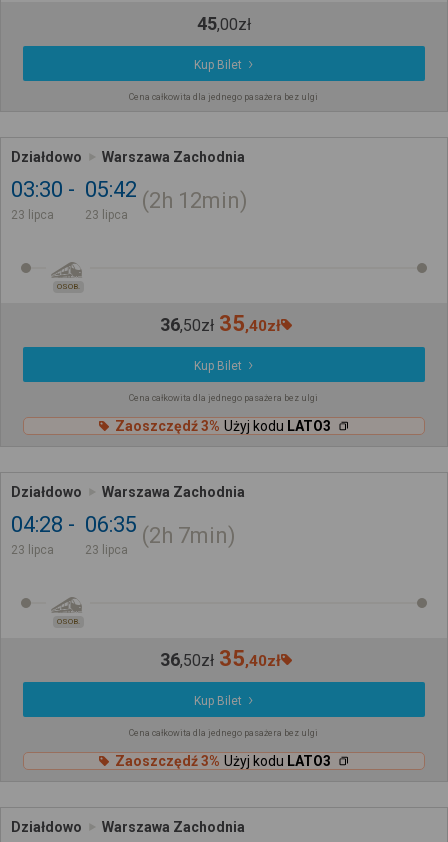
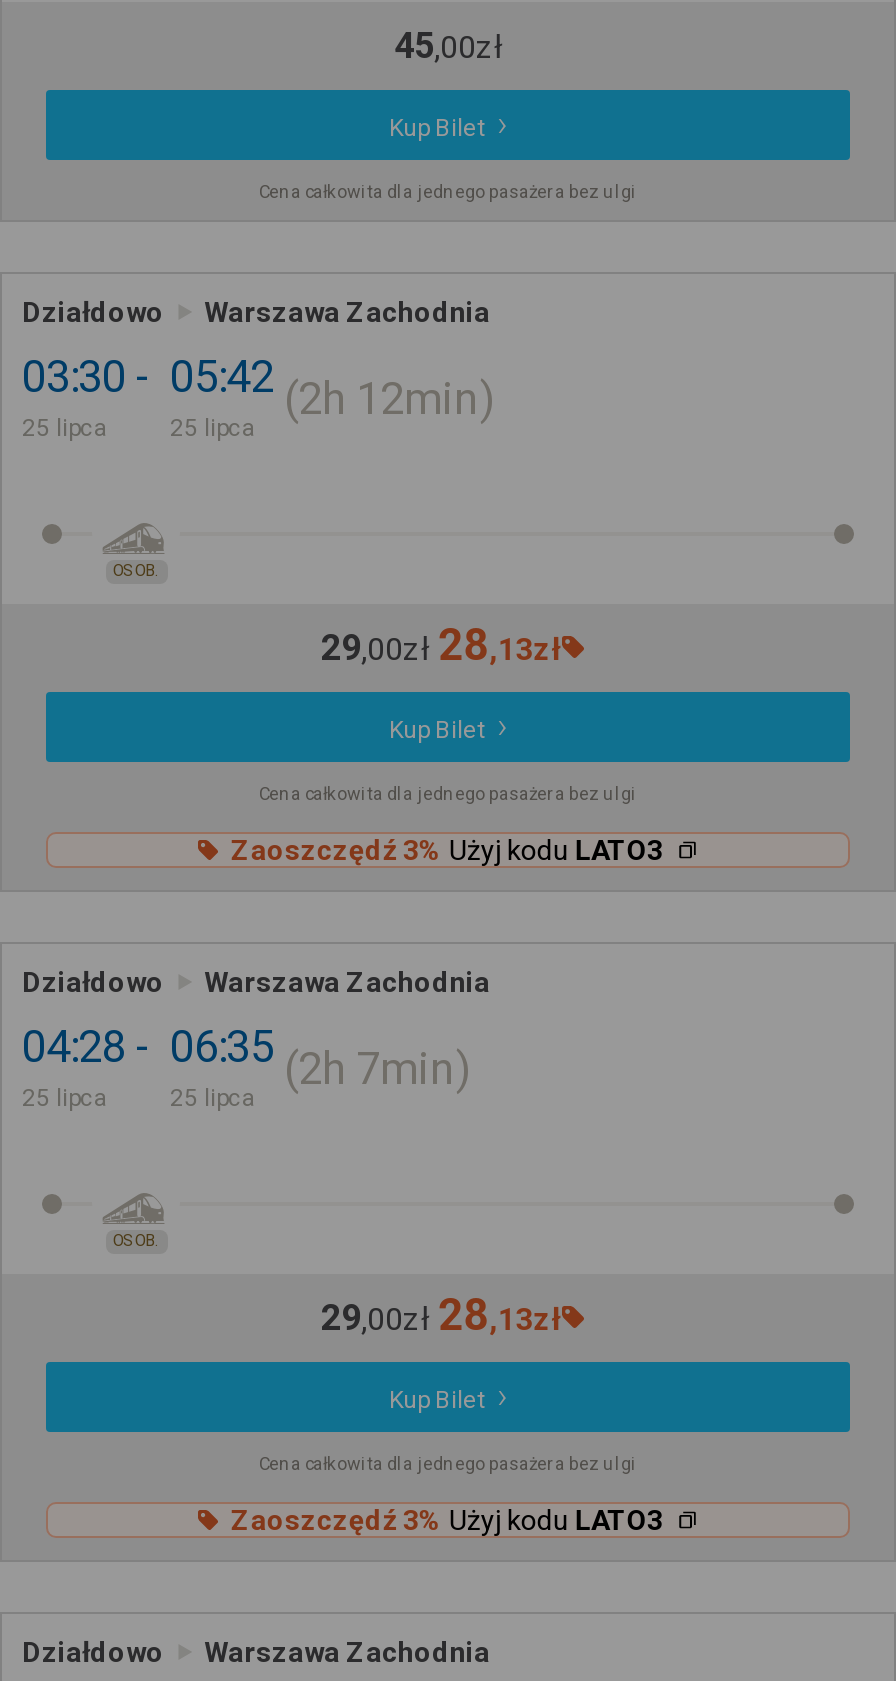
[11,207,54,221] 23 lipca -> [22,413,108,441] 25 lipca
[85,207,128,221] 23 lipca -> [170,413,256,441] 25 lipca
[160,311,281,336] 36,50zł 35,40zł -> [321,620,561,670] 29,00zł 28,13zł
[11,542,54,556] 23 lipca -> [22,1083,108,1111] 25 lipca
[85,542,128,556] 23 lipca -> [170,1083,256,1111] 25 lipca
[160,646,281,671] 36,50zł 35,40zł -> [321,1290,561,1340] 29,00zł 28,13zł

